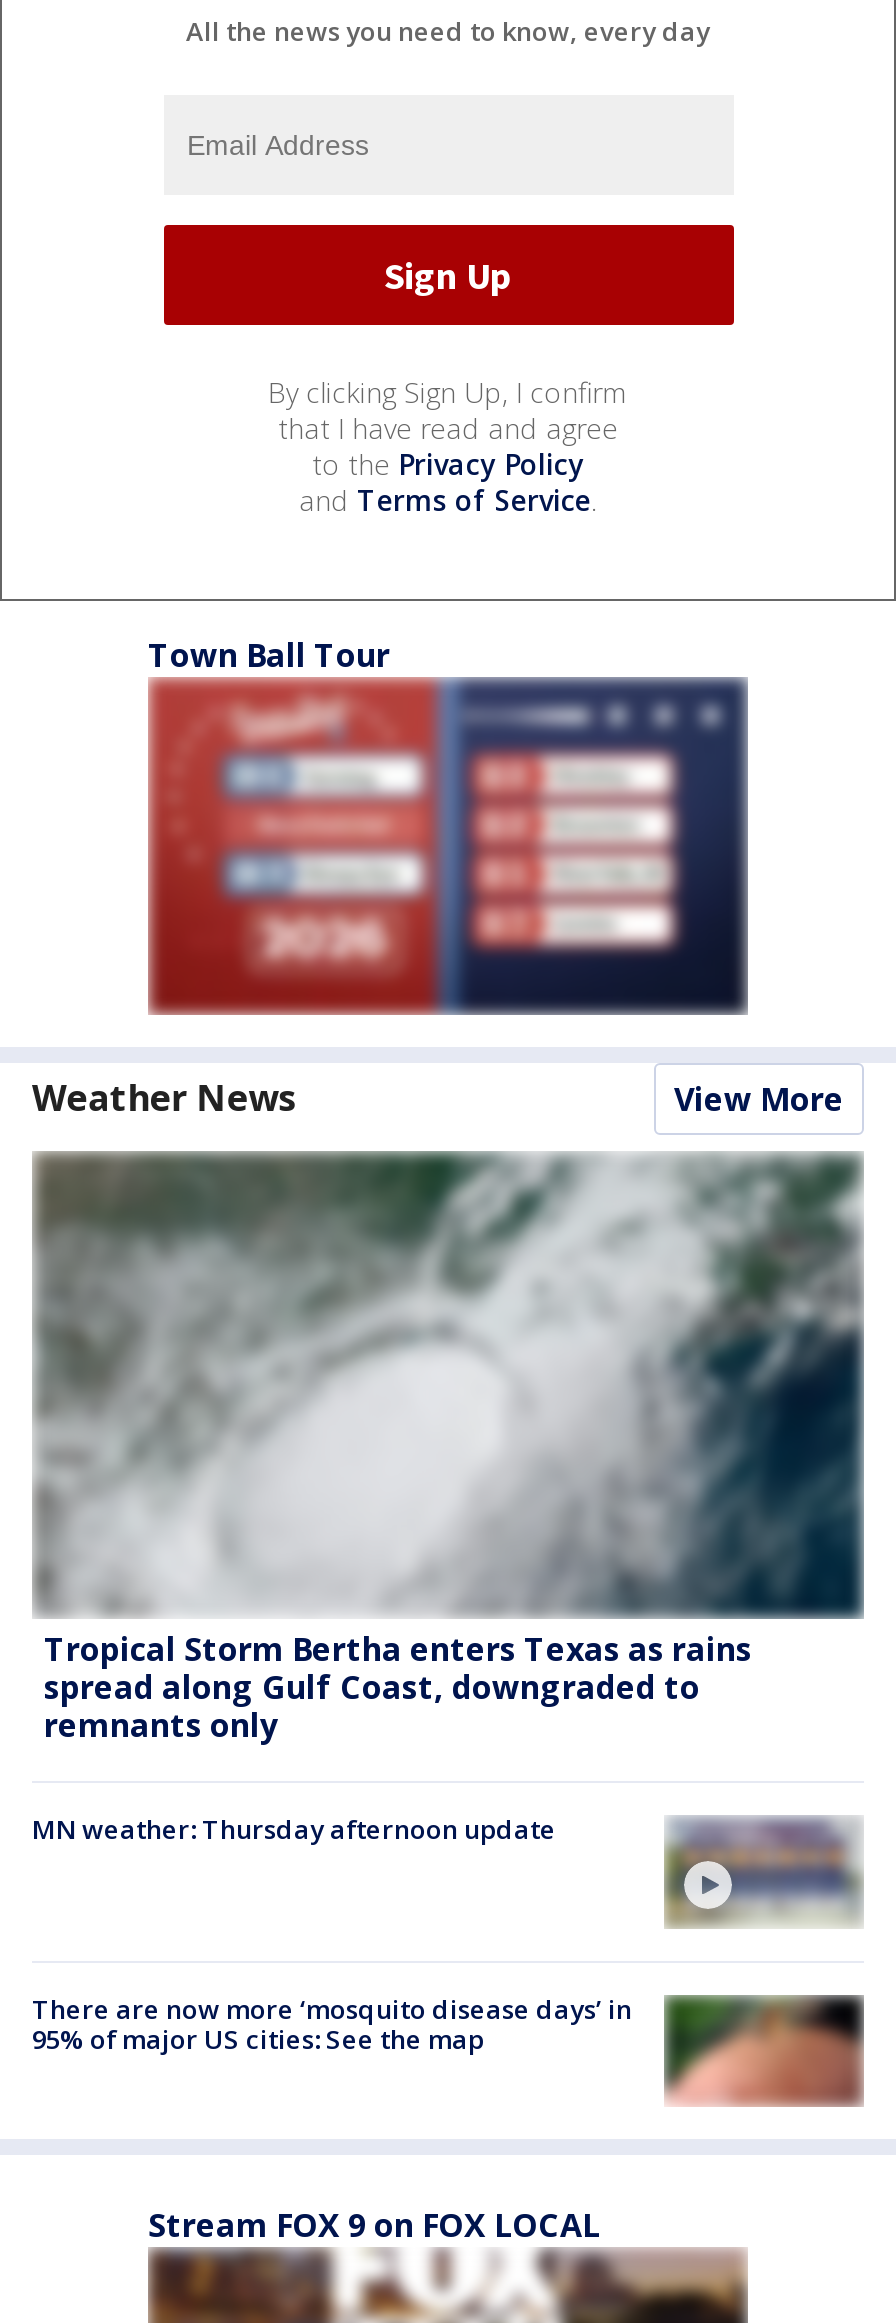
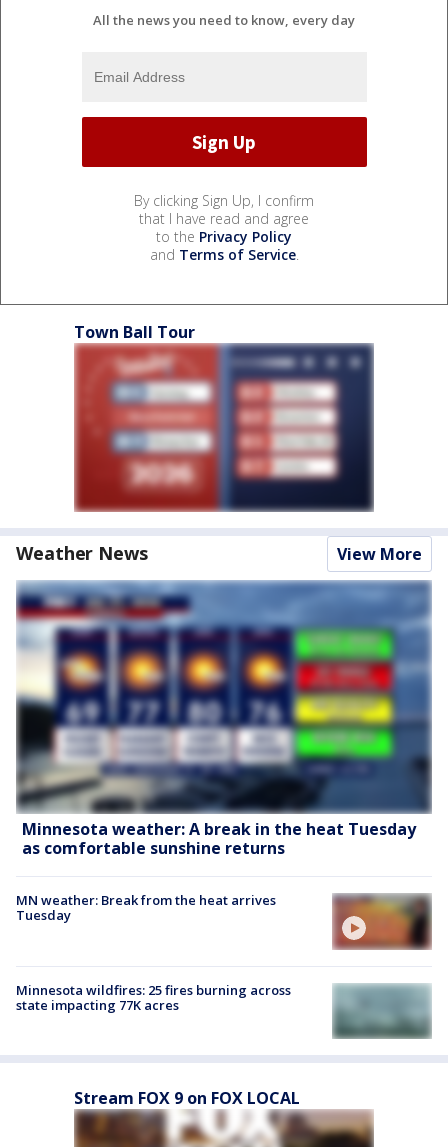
[32,1151,862,1748] [image] | Tropical Storm Bertha enters Texas as rains | spread along Gulf Coast, downgraded to | remnants only -> [16,580,432,859] [image] | Minnesota weather: A break in the heat Tuesday | as comfortable sunshine returns
[32,1812,556,1848] MN weather: Thursday afternoon update -> [16,891,276,924] MN weather: Break from the heat arrives | Tuesday
[666,1819,862,1927] [image] -> [333,894,432,950] [image]
[32,1990,632,2056] There are now more ‘mosquito disease days’ in | 95% of major US cities: See the map -> [16,981,291,1014] Minnesota wildfires: 25 fires burning across | state impacting 77K acres
[666,1995,864,2107] [image] -> [332,984,431,1039] [image]

